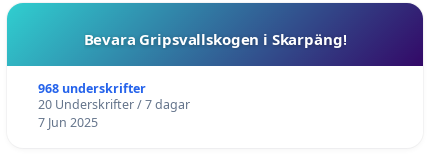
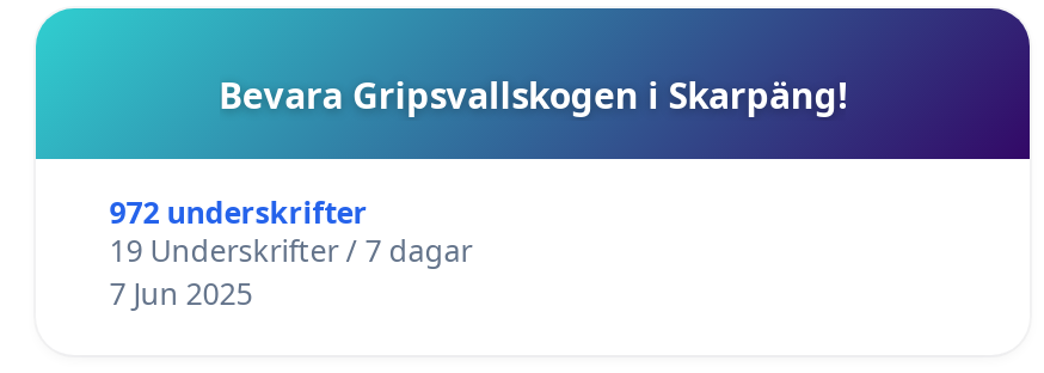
[38,80,146,97] 968 underskrifter -> [109,192,367,232] 972 underskrifter
[38,96,190,113] 20 Underskrifter / 7 dagar -> [109,230,473,270] 19 Underskrifter / 7 dagar

